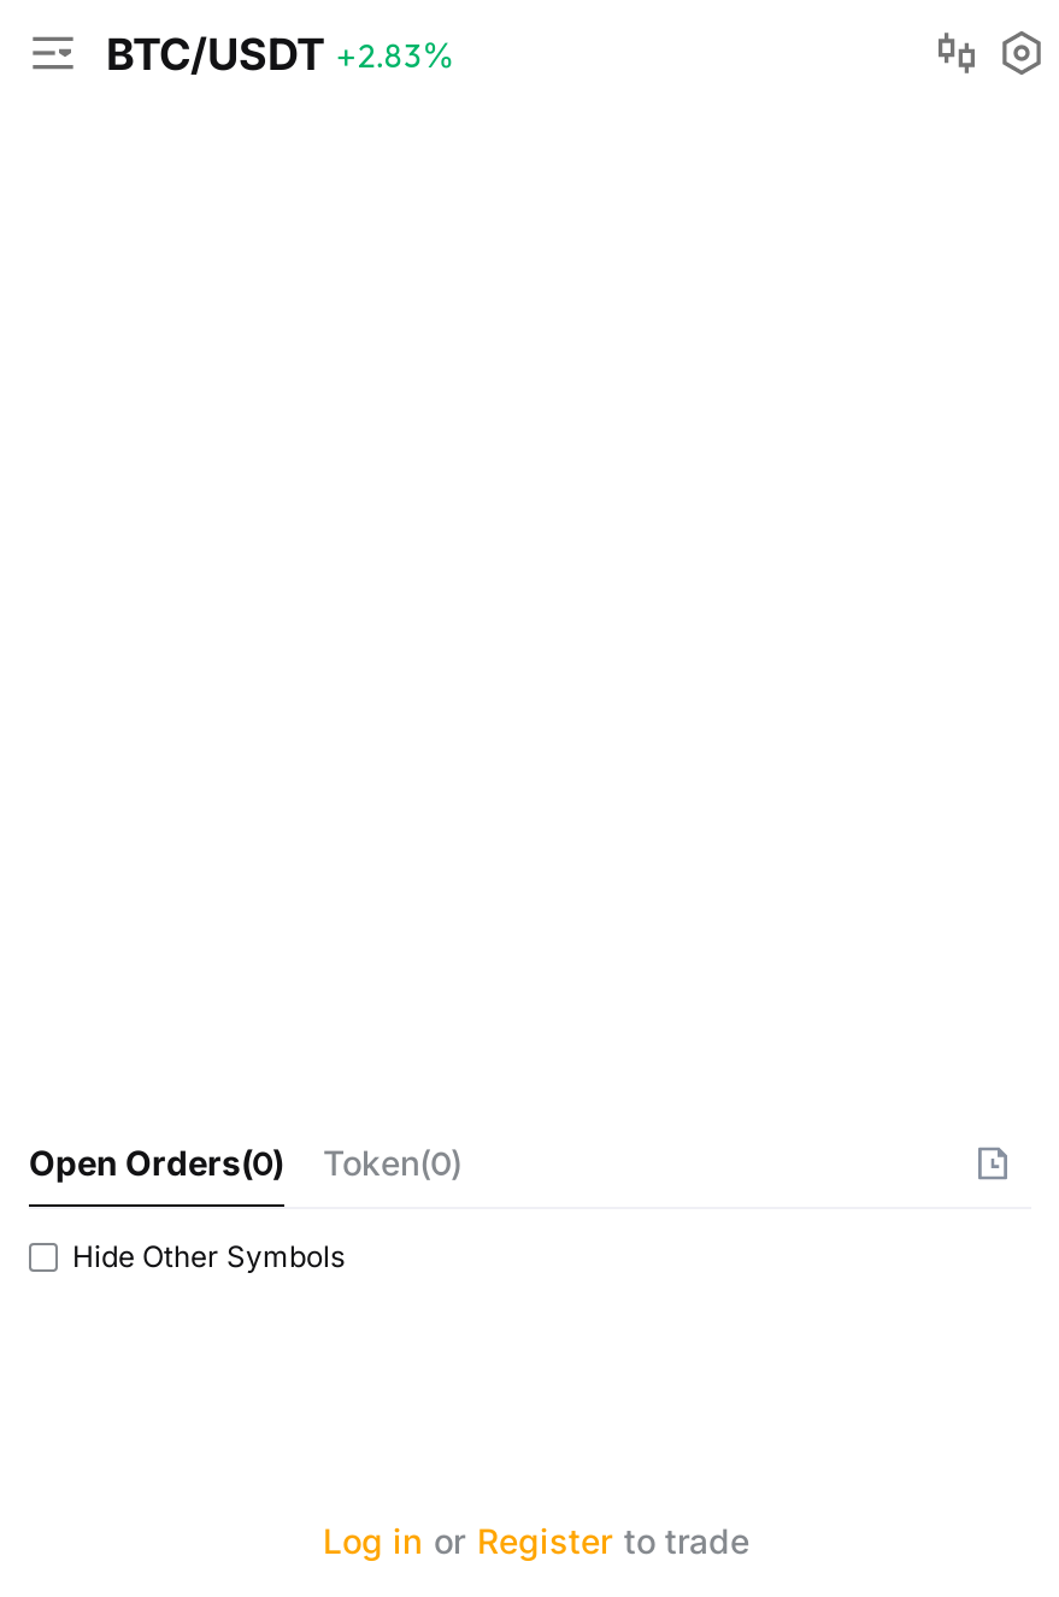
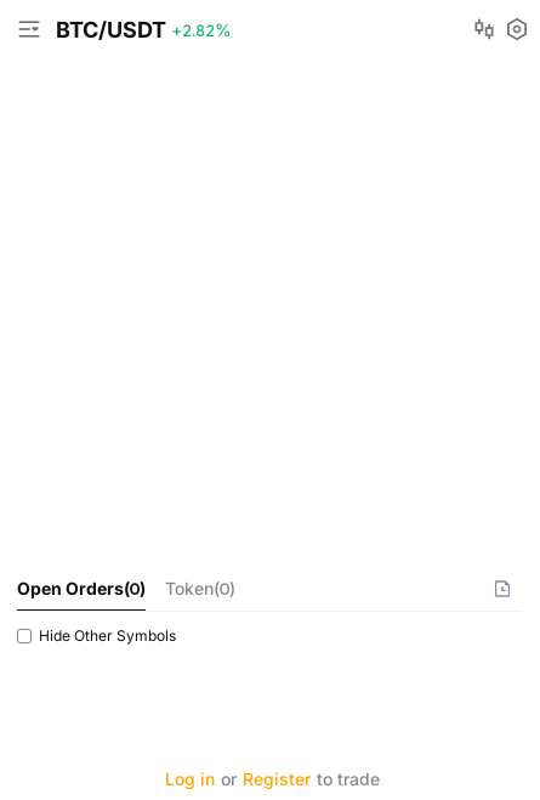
[106,28,455,78] BTC/USDT +2.83% -> [56,16,232,42] BTC/USDT +2.82%

